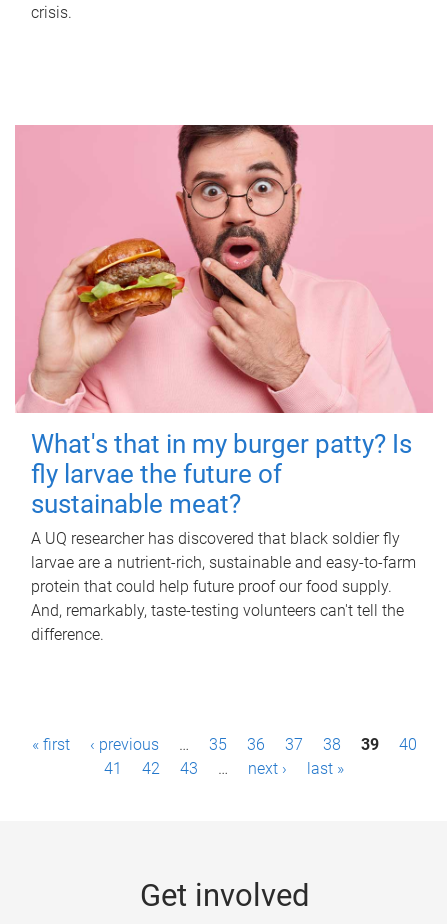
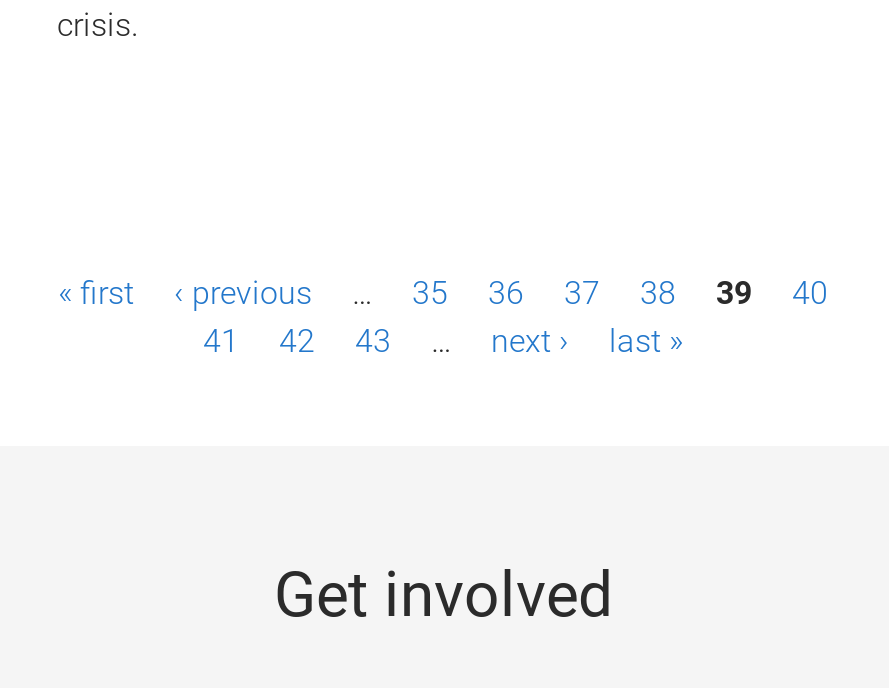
[14,124,433,644] [image] | What's that in my burger patty? Is | fly larvae the future of | sustainable meat? | A UQ researcher has discovered that black soldier fly | larvae are a nutrient-rich, sustainable and easy-to-farm | protein that could help future proof our food supply. | And, remarkably, taste-testing volunteers can't tell the | difference. -> none

